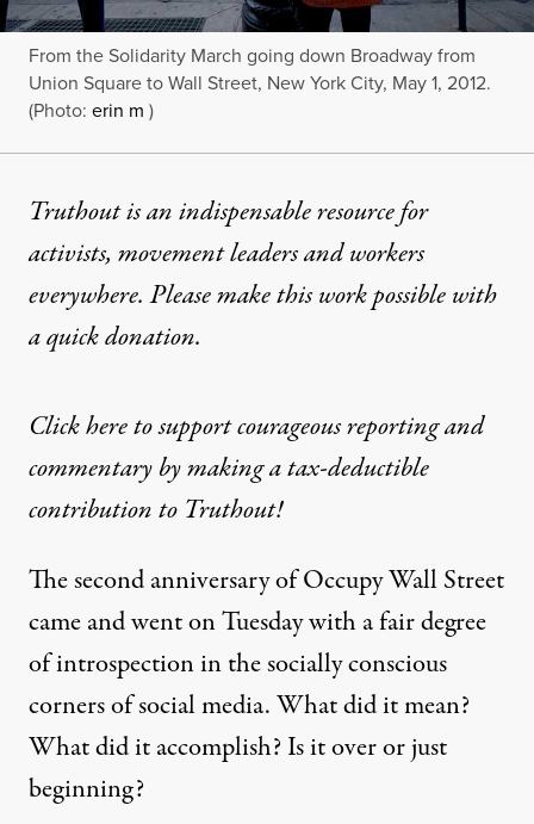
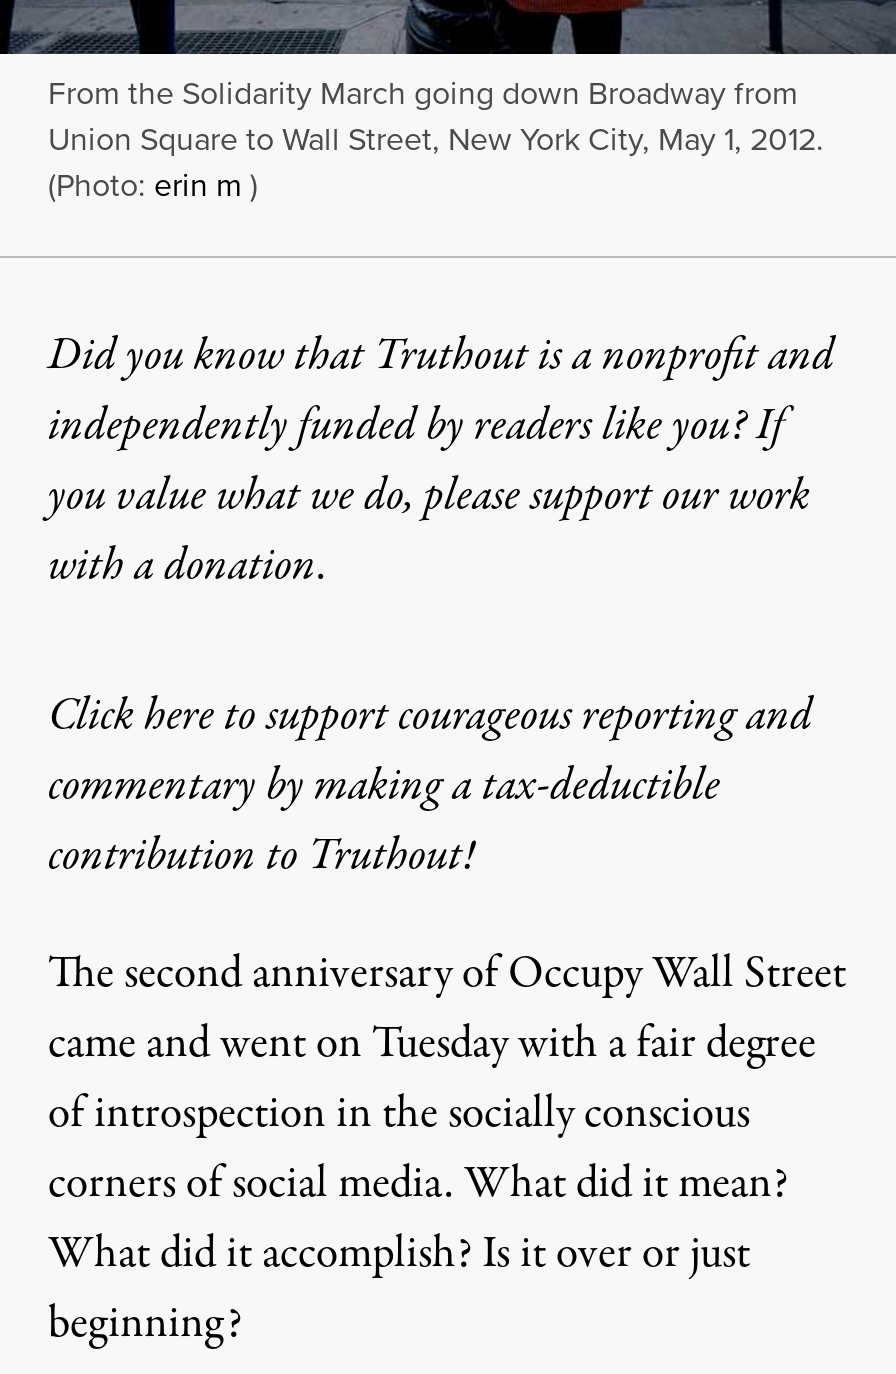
[29,193,497,356] Truthout is an indispensable resource for | activists, movement leaders and workers | everywhere. Please make this work possible with | a quick donation. -> [48,324,834,598] Did you know that Truthout is a nonprofit and | independently funded by readers like you? If | you value what we do, please support our work | with a donation.

